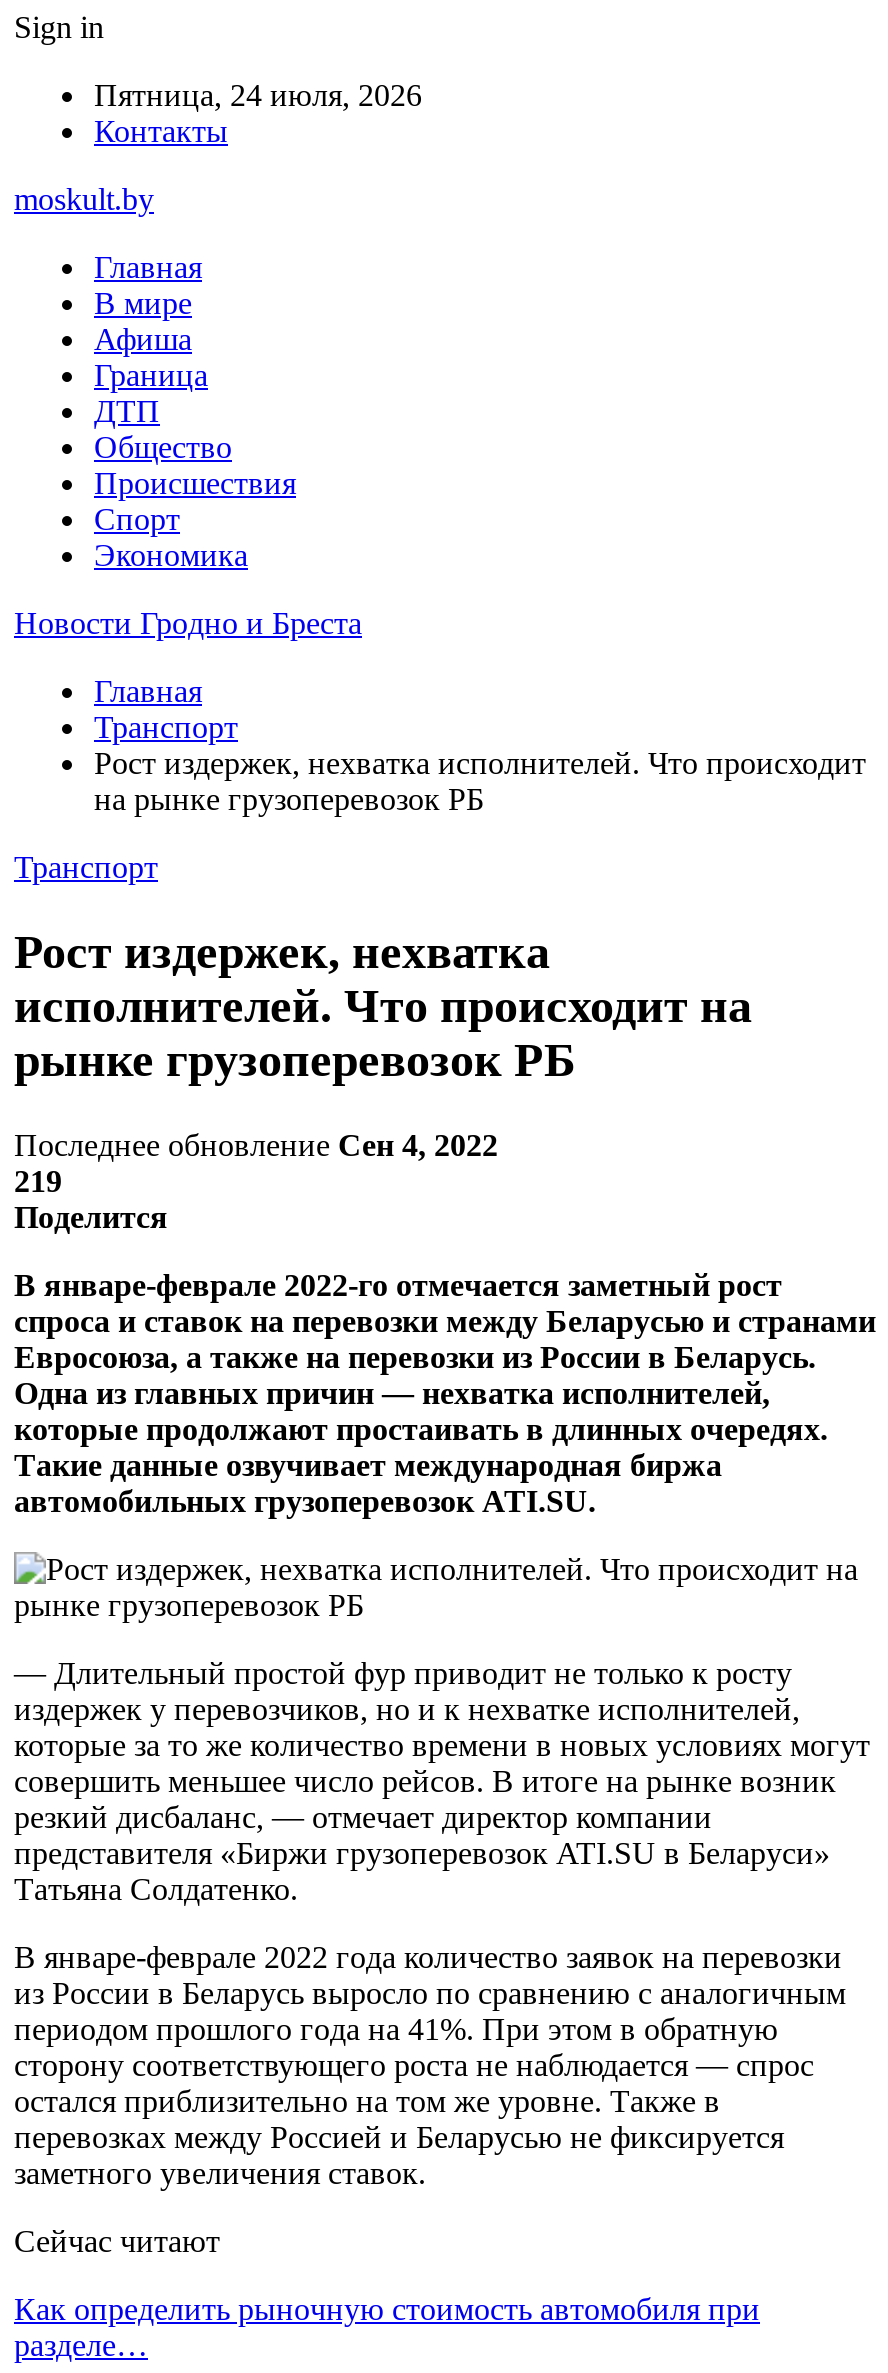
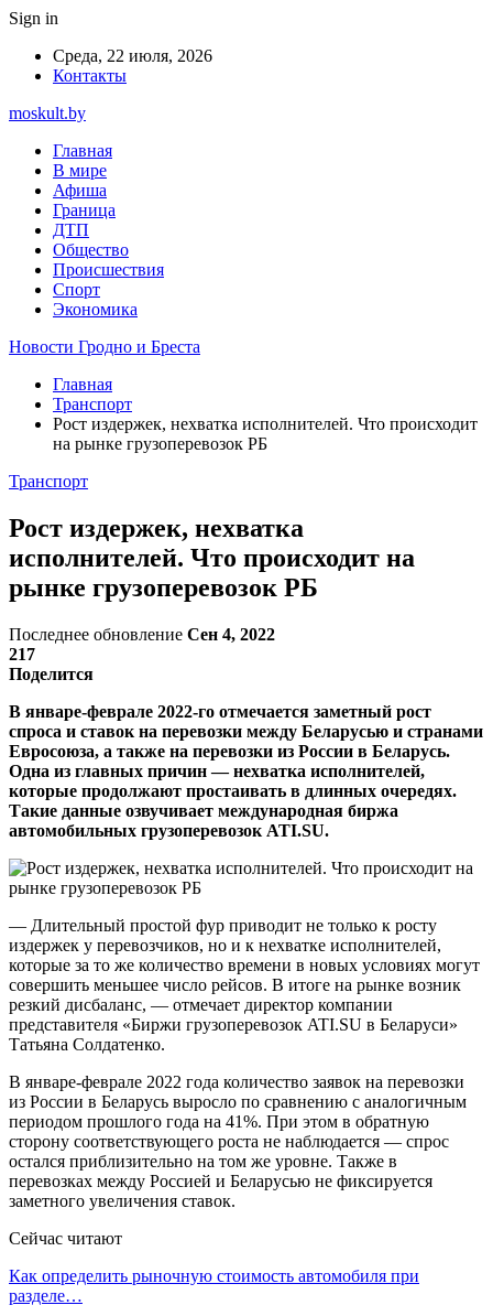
[94,78,422,112] Пятница, 24 июля, 2026 -> [53,46,212,65] Среда, 22 июля, 2026
[14,1164,62,1198] 219 -> [9,645,35,663] 217

